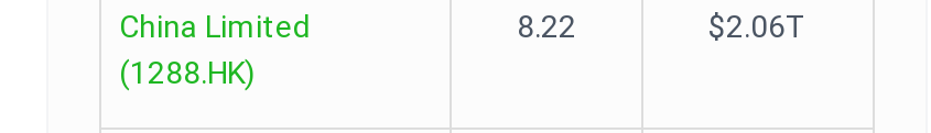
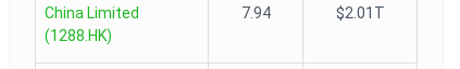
[517,9,808,44] 8.22 | $2.06T -> [241,4,384,22] 7.94 | $2.01T

